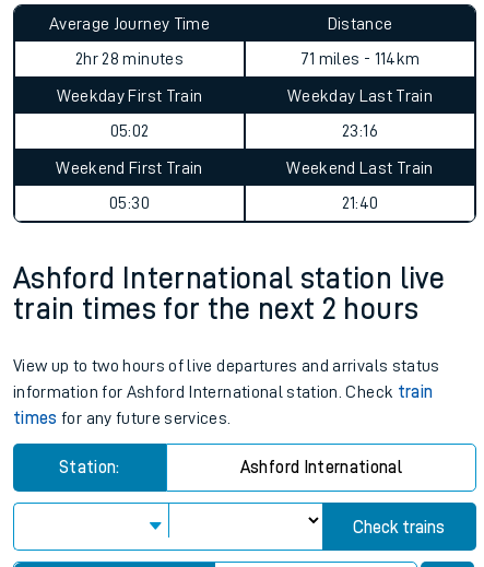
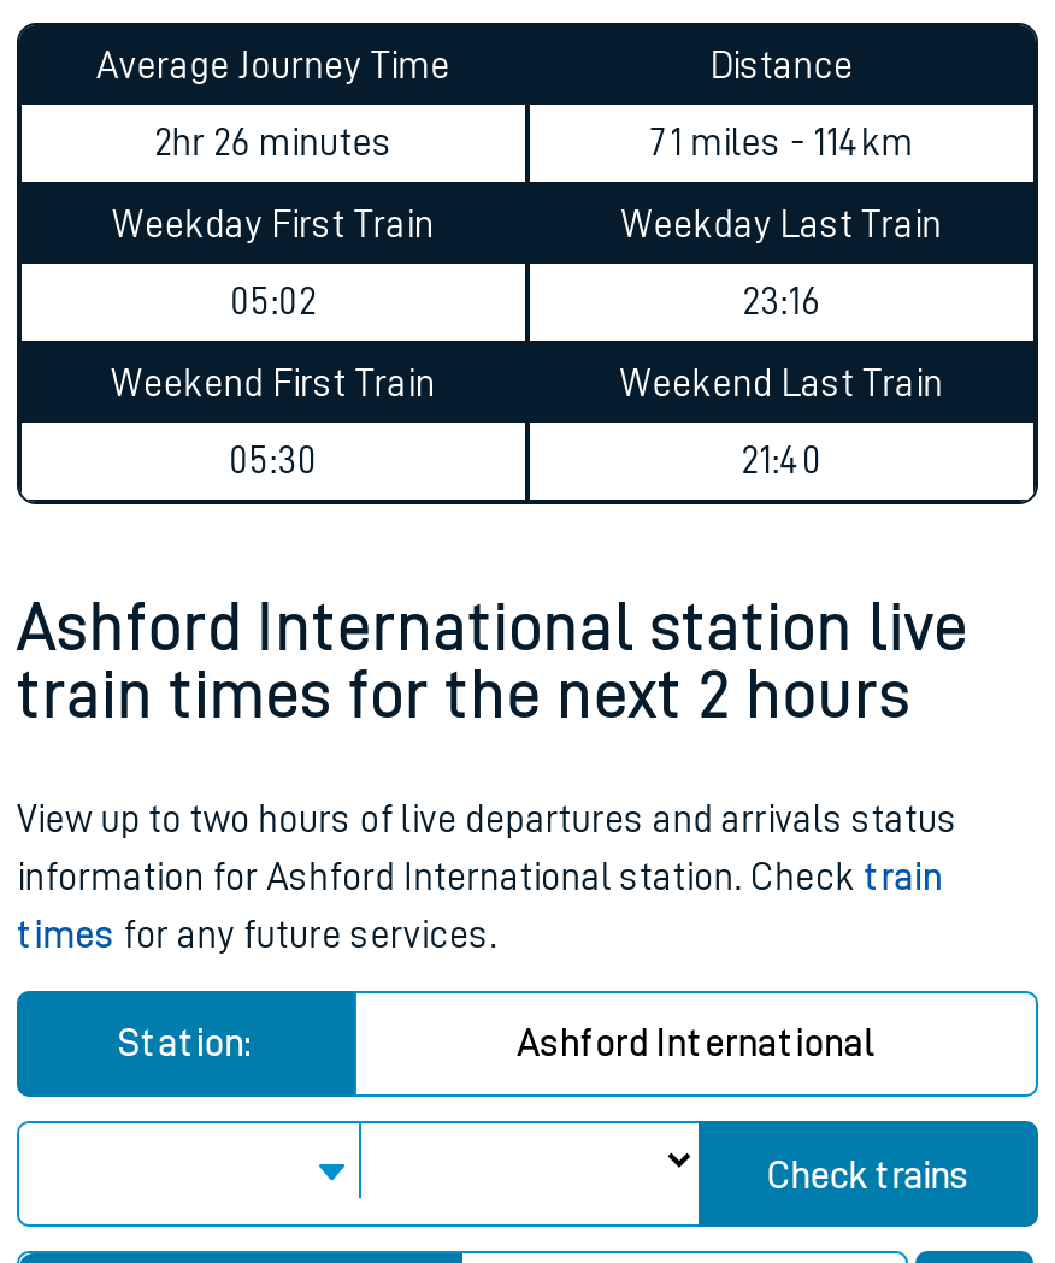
[75,50,184,68] 2hr 28 minutes -> [154,124,393,162] 2hr 26 minutes

